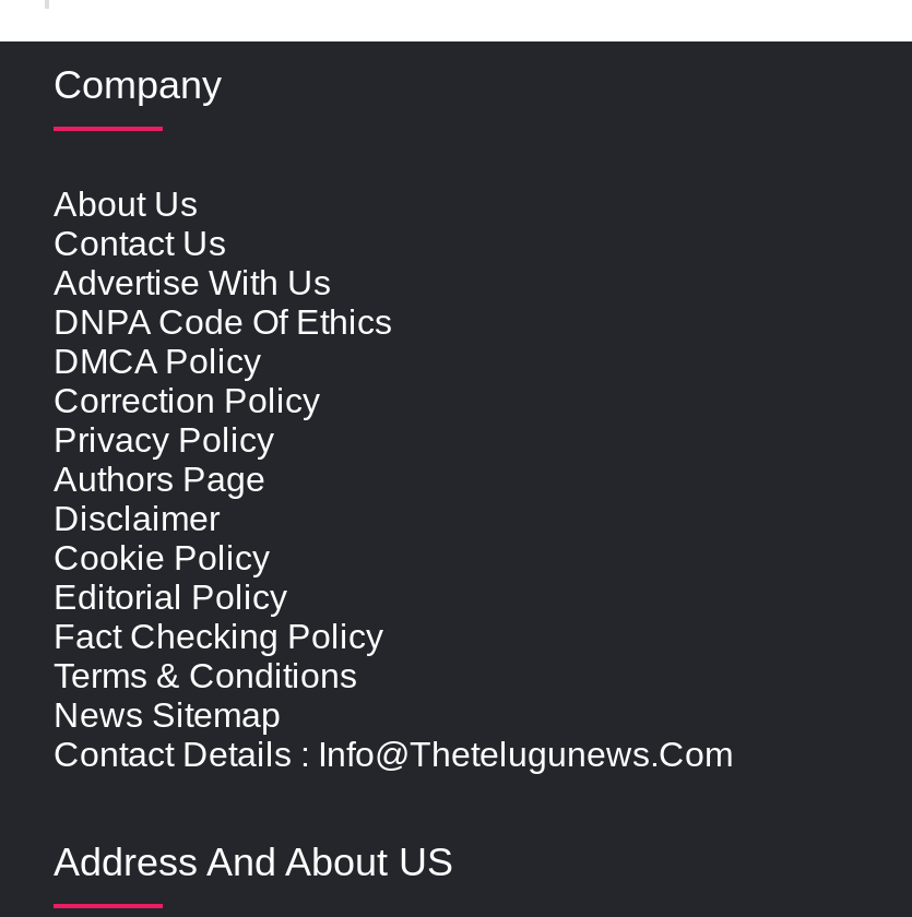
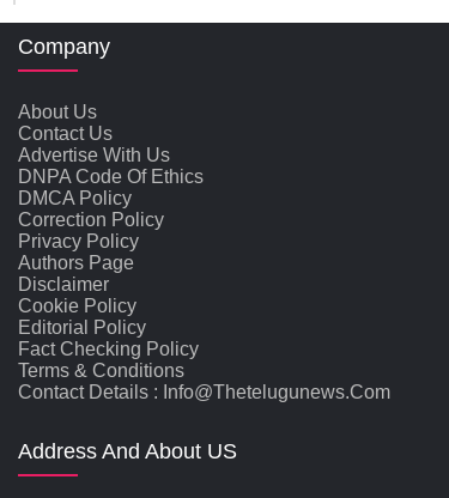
[54,696,281,734] News Sitemap -> none

